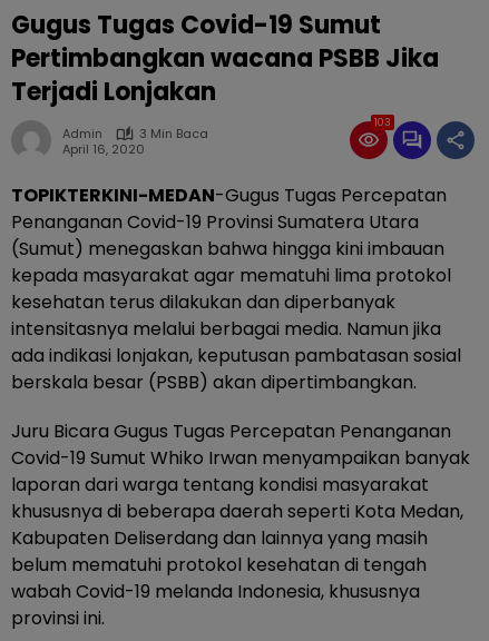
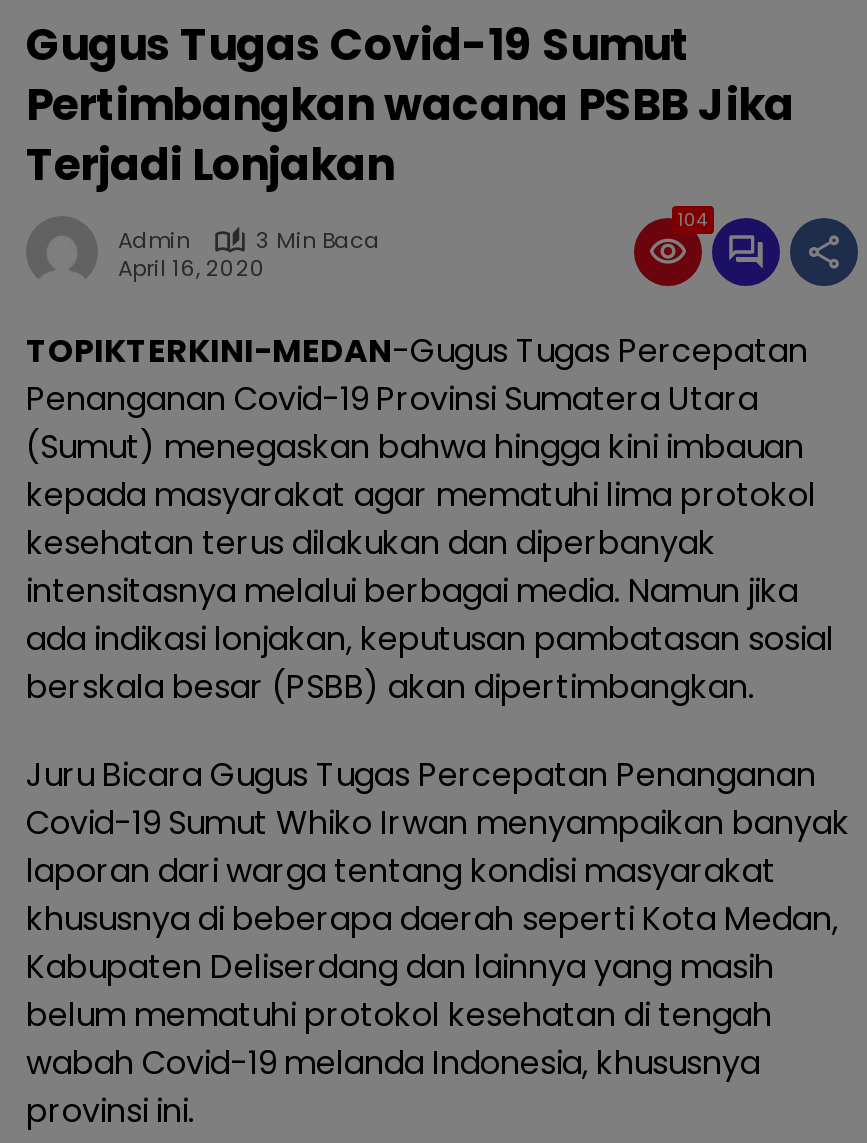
[374,116,391,129] 103 -> [678,208,708,232] 104

